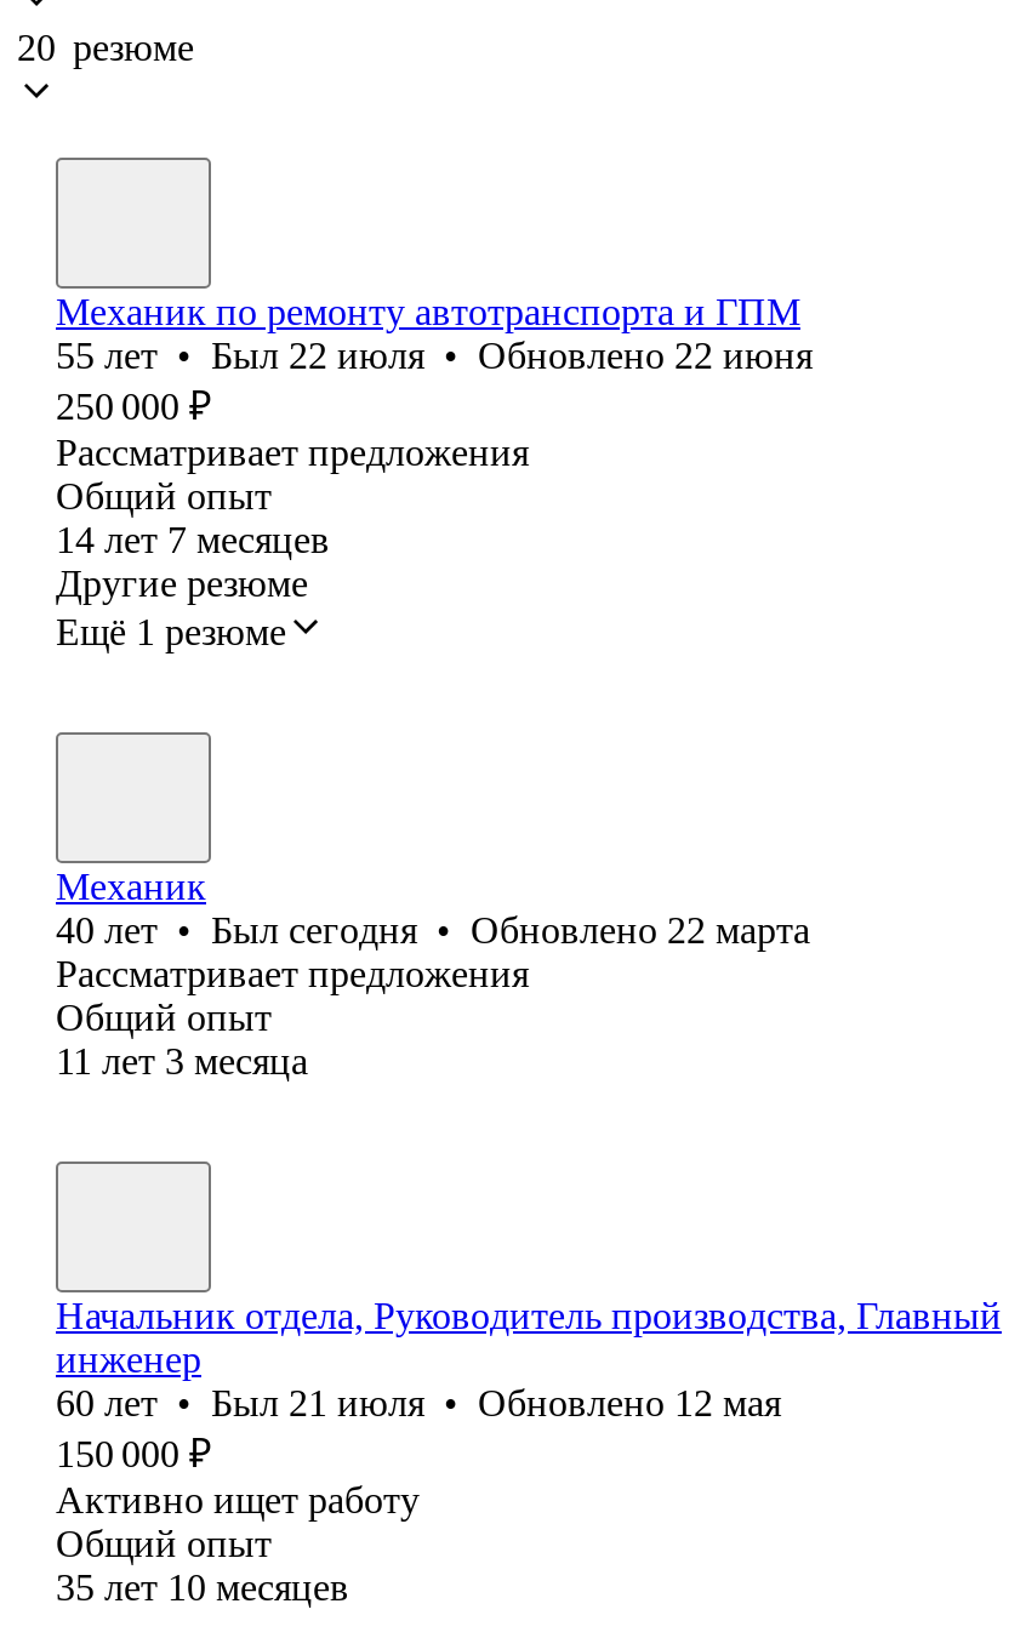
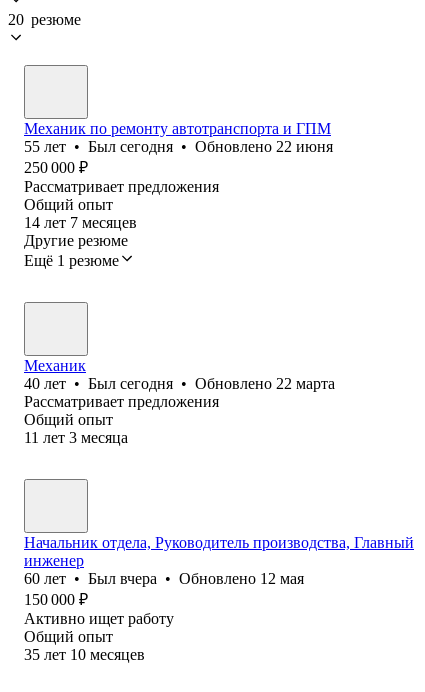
[56,334,813,376] 55 лет • Был 22 июля • Обновлено 22 июня -> [24,138,333,155] 55 лет • Был сегодня • Обновлено 22 июня
[56,1382,781,1423] 60 лет • Был 21 июля • Обновлено 12 мая -> [24,570,304,587] 60 лет • Был вчера • Обновлено 12 мая

